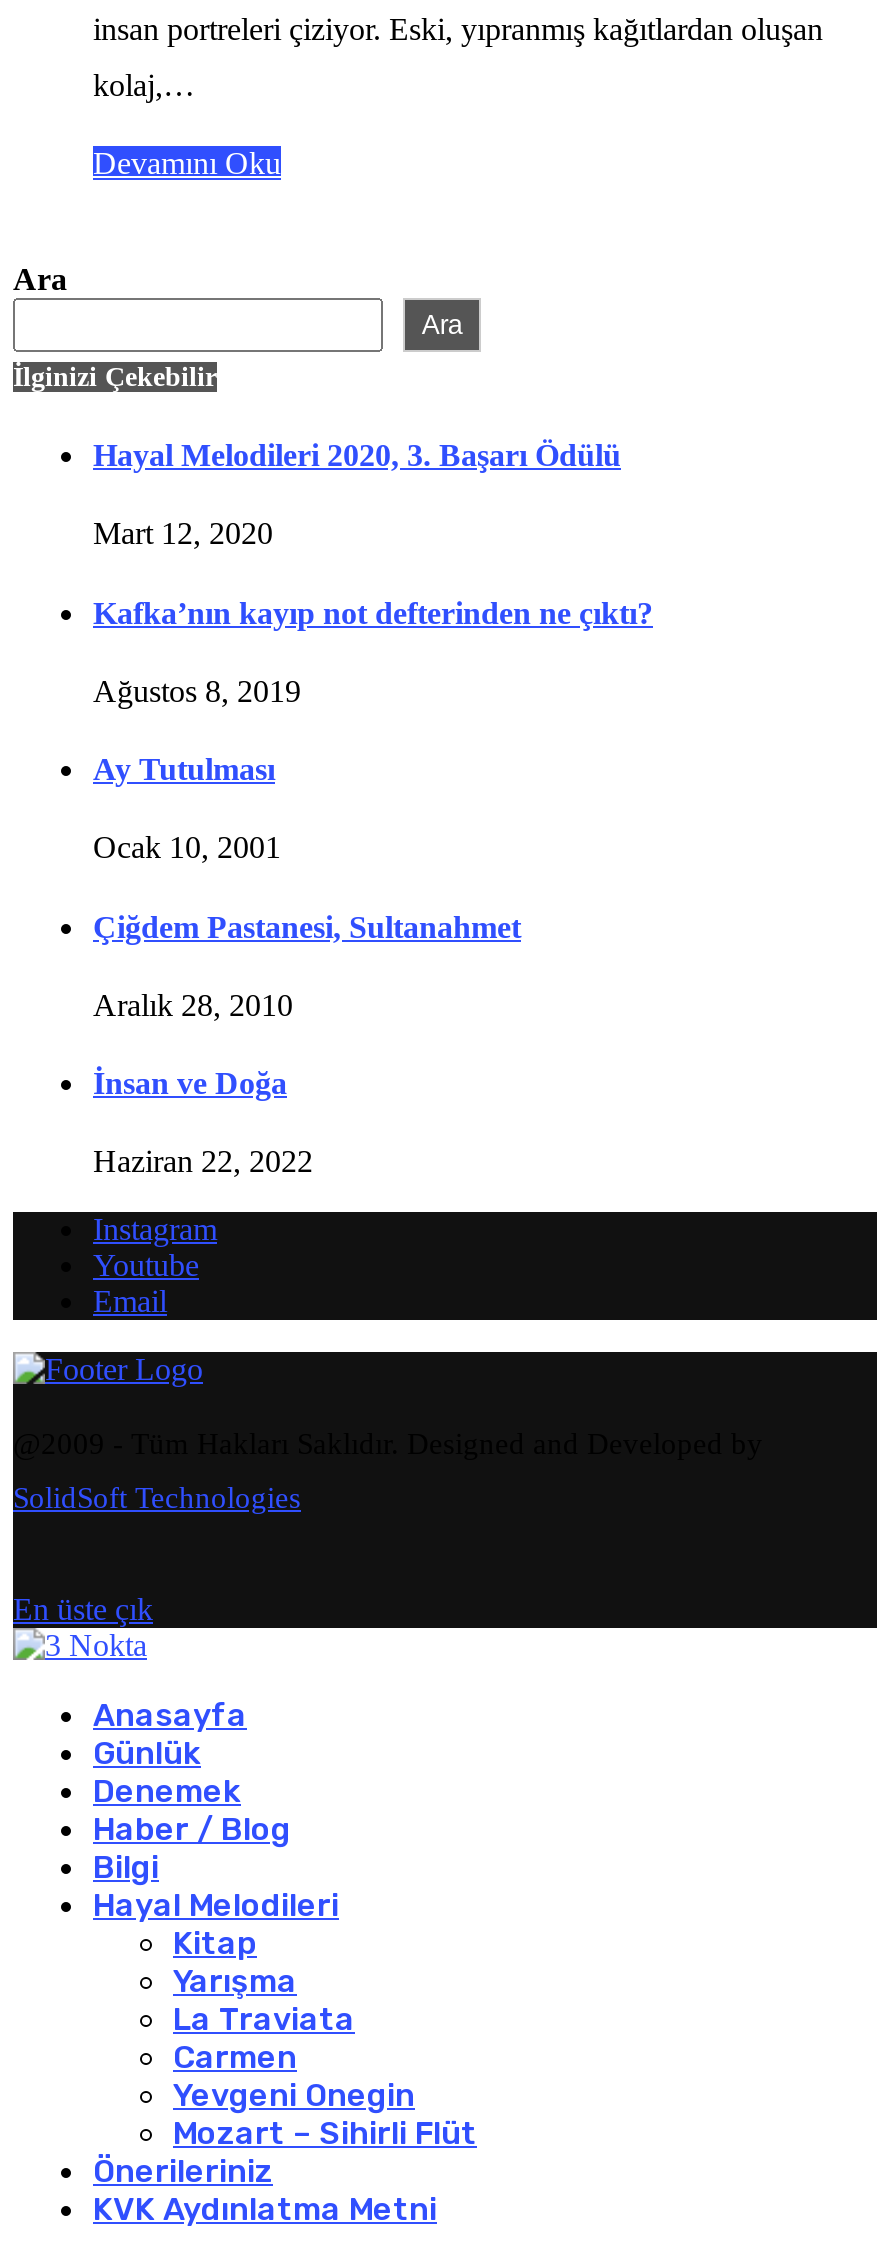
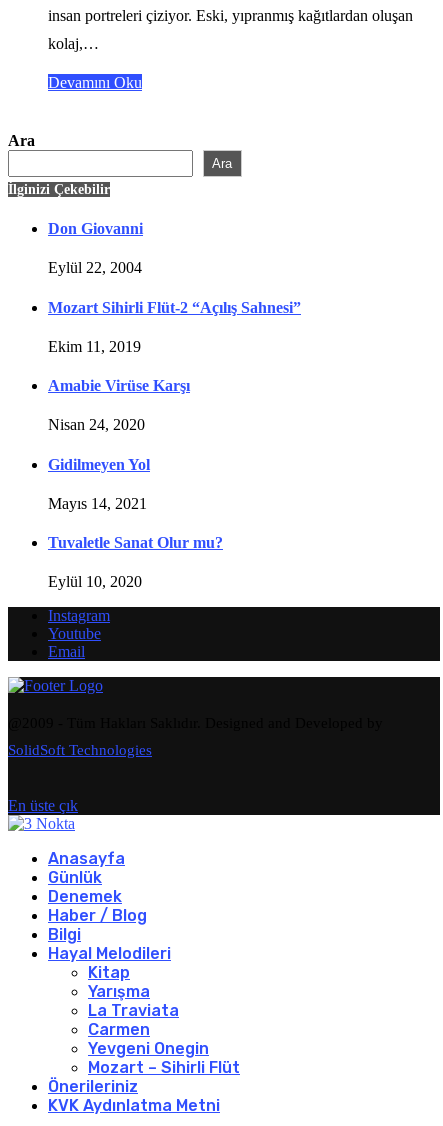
[93,438,621,472] Hayal Melodileri 2020, 3. Başarı Ödülü -> [48,220,143,237] Don Giovanni
[93,517,273,551] Mart 12, 2020 -> [48,259,142,276] Eylül 22, 2004
[93,595,653,629] Kafka’nın kayıp not defterinden ne çıktı? -> [48,299,301,316] Mozart Sihirli Flüt-2 “Açılış Sahnesi”
[93,674,301,708] Ağustos 8, 2019 -> [48,338,141,355] Ekim 11, 2019
[93,752,275,786] Ay Tutulması -> [48,377,190,394] Amabie Virüse Karşı
[93,831,281,865] Ocak 10, 2001 -> [48,416,145,433] Nisan 24, 2020
[93,909,521,943] Çiğdem Pastanesi, Sultanahmet -> [48,456,150,473] Gidilmeyen Yol
[93,988,293,1022] Aralık 28, 2010 -> [48,495,147,512] Mayıs 14, 2021
[93,1066,287,1100] İnsan ve Doğa -> [48,534,223,551] Tuvaletle Sanat Olur mu?
[93,1145,313,1179] Haziran 22, 2022 -> [48,573,142,590] Eylül 10, 2020

